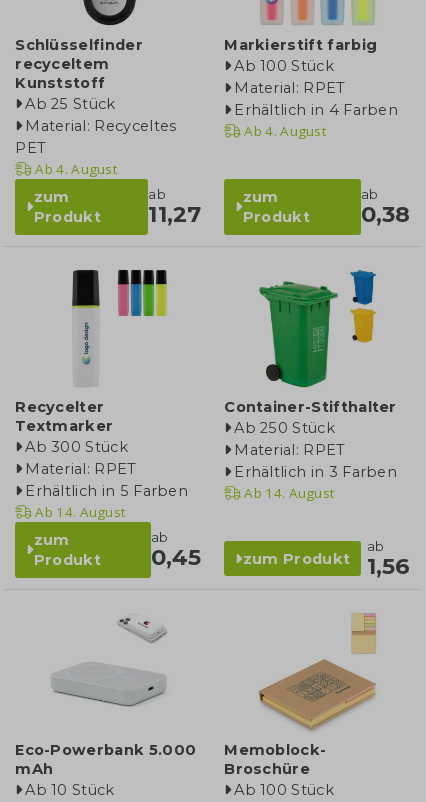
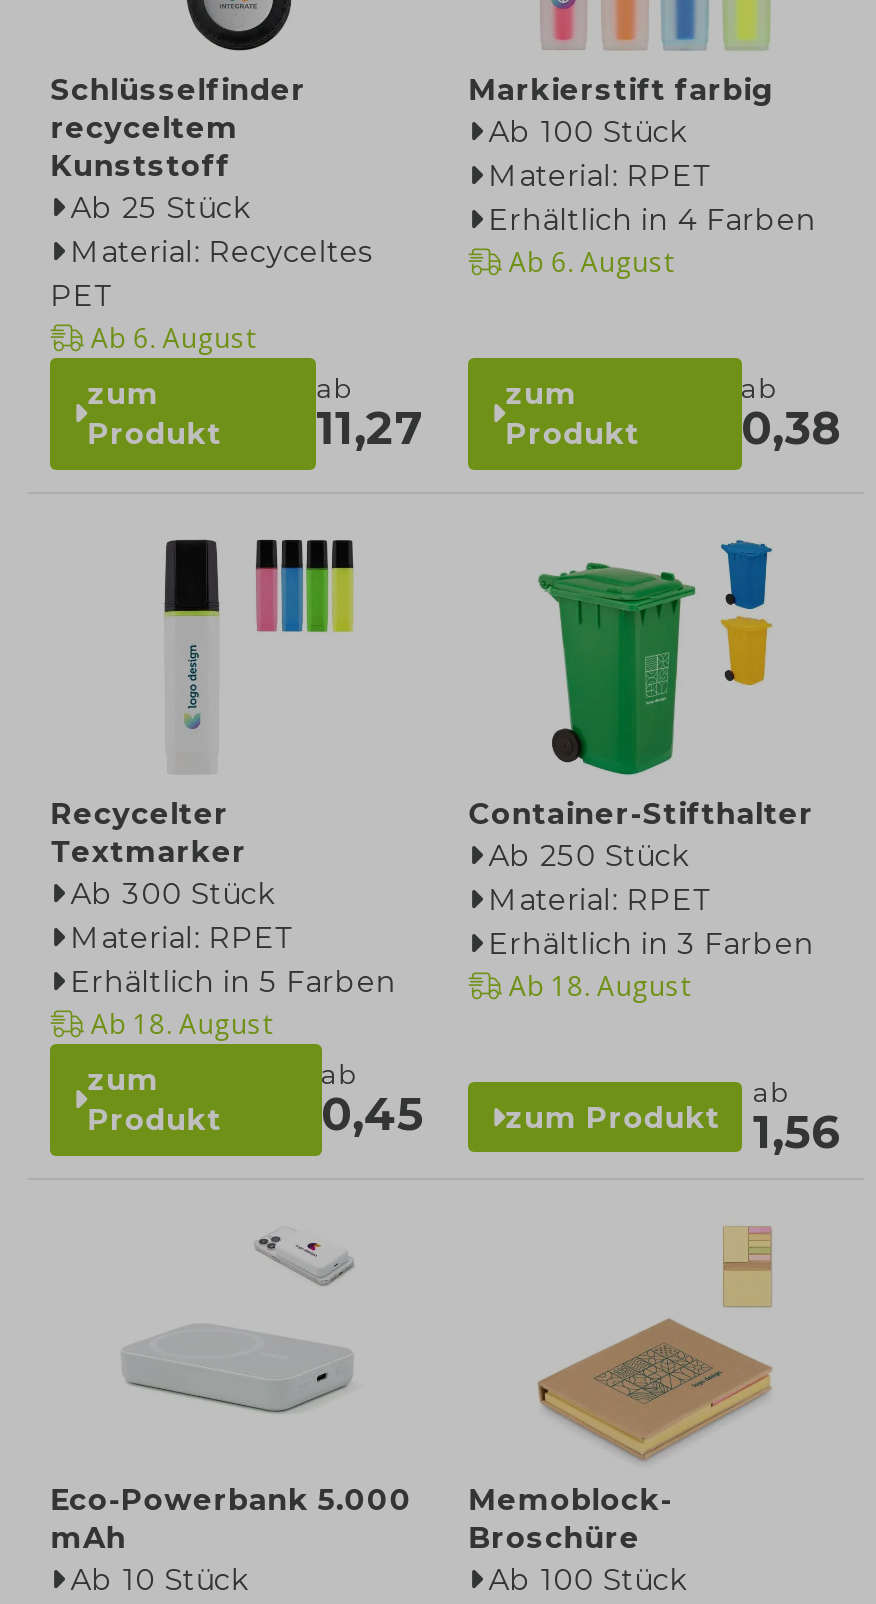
[244,122,326,140] Ab 4. August -> [509,244,672,280] Ab 6. August
[35,160,117,178] Ab 4. August -> [91,320,254,356] Ab 6. August
[244,484,334,502] Ab 14. August -> [509,968,689,1004] Ab 18. August
[35,503,125,521] Ab 14. August -> [91,1006,271,1042] Ab 18. August

